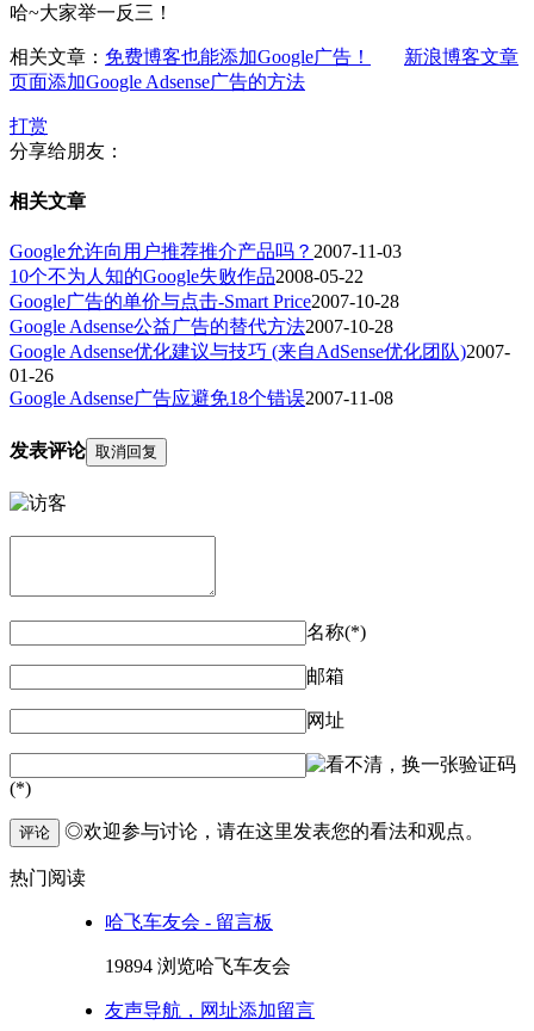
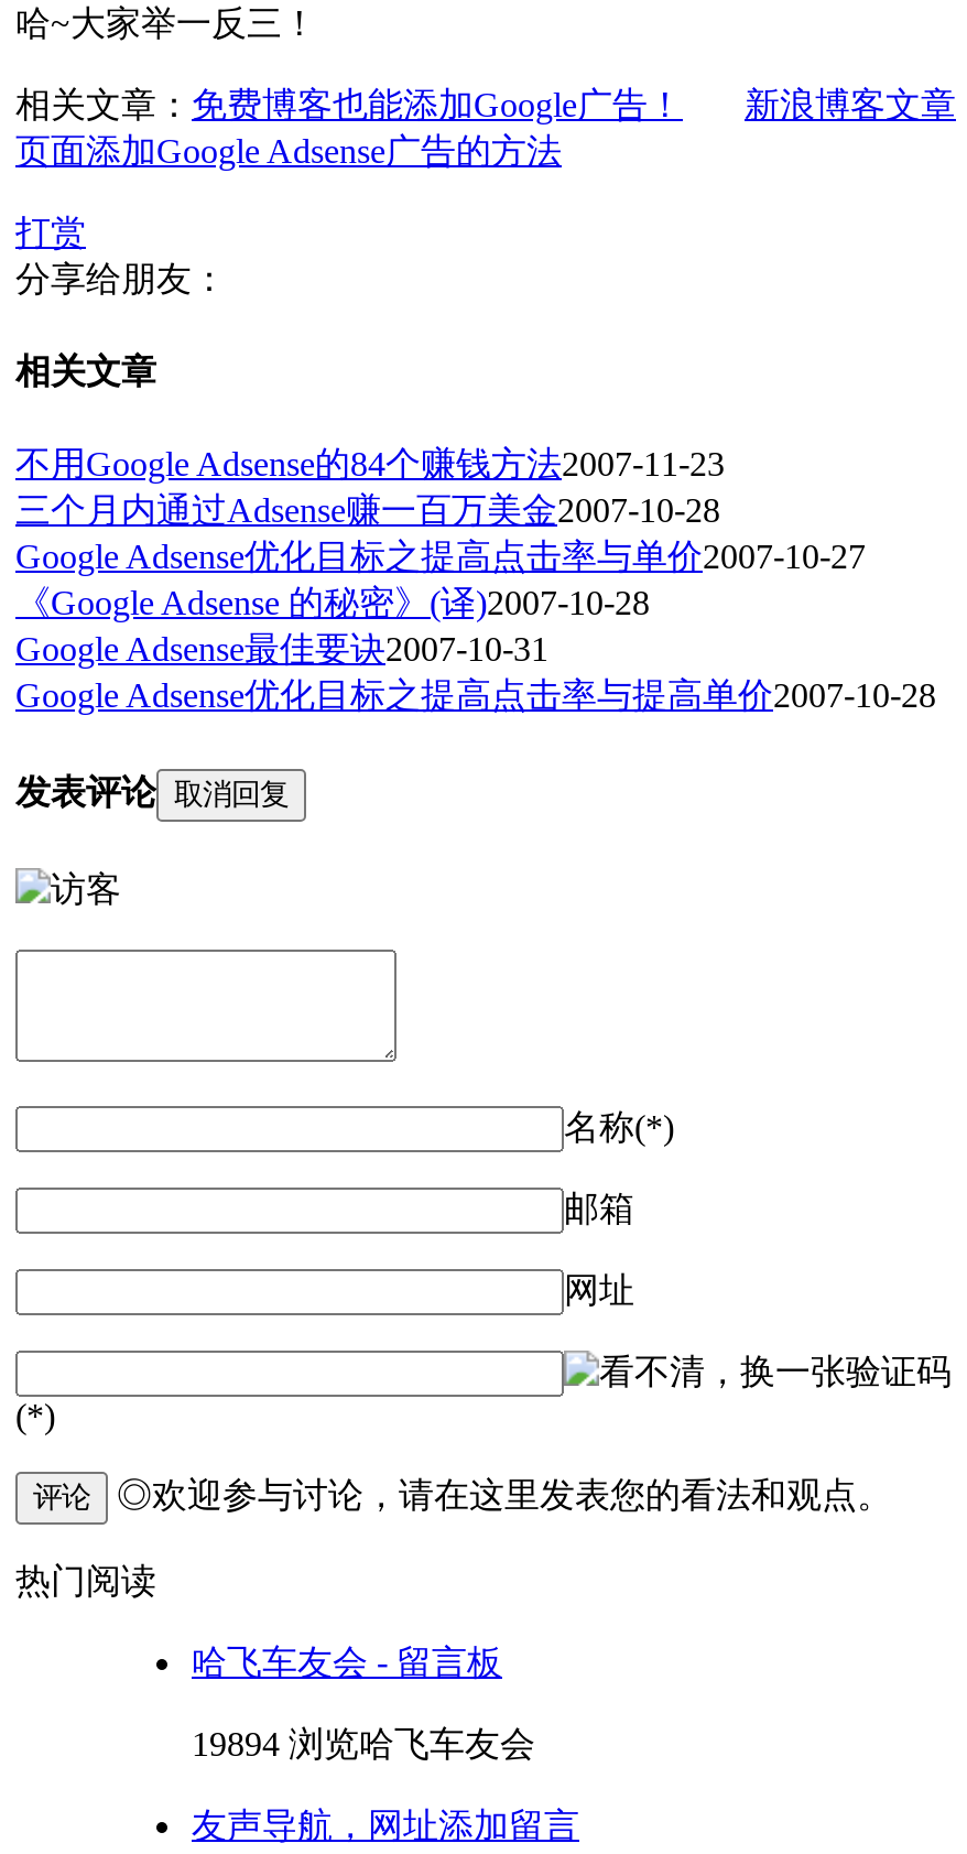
[10,242,510,409] Google允许向用户推荐推介产品吗？2007-11-03 | 10个不为人知的Google失败作品2008-05-22 | Google广告的单价与点击-Smart Price2007-10-28 | Google Adsense公益广告的替代方法2007-10-28 | Google Adsense优化建议与技巧 (来自AdSense优化团队) 2007- | 01-26 | Google Adsense广告应避免18个错误2007-11-08 -> [15,446,936,715] 不用Google Adsense的84个赚钱方法2007-11-23 | 三个月内通过Adsense赚一百万美金2007-10-28 | Google Adsense优化目标之提高点击率与单价2007-10-27 | 《Google Adsense 的秘密》(译)2007-10-28 | Google Adsense最佳要诀2007-10-31 | Google Adsense优化目标之提高点击率与提高单价2007-10-28

